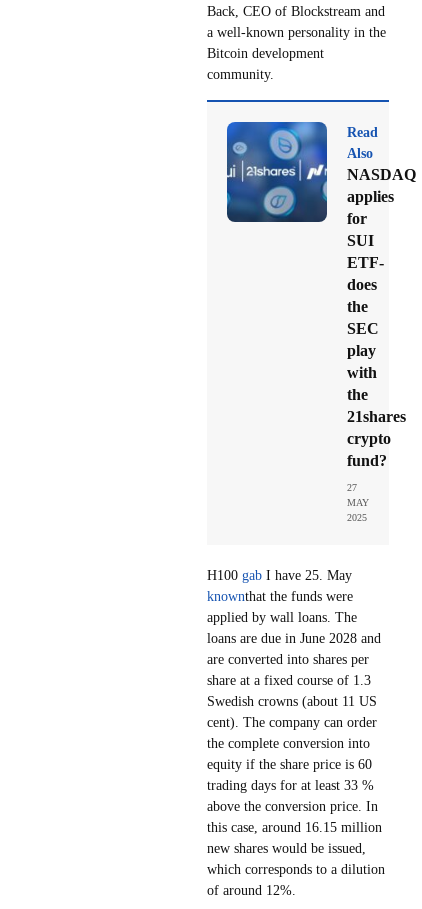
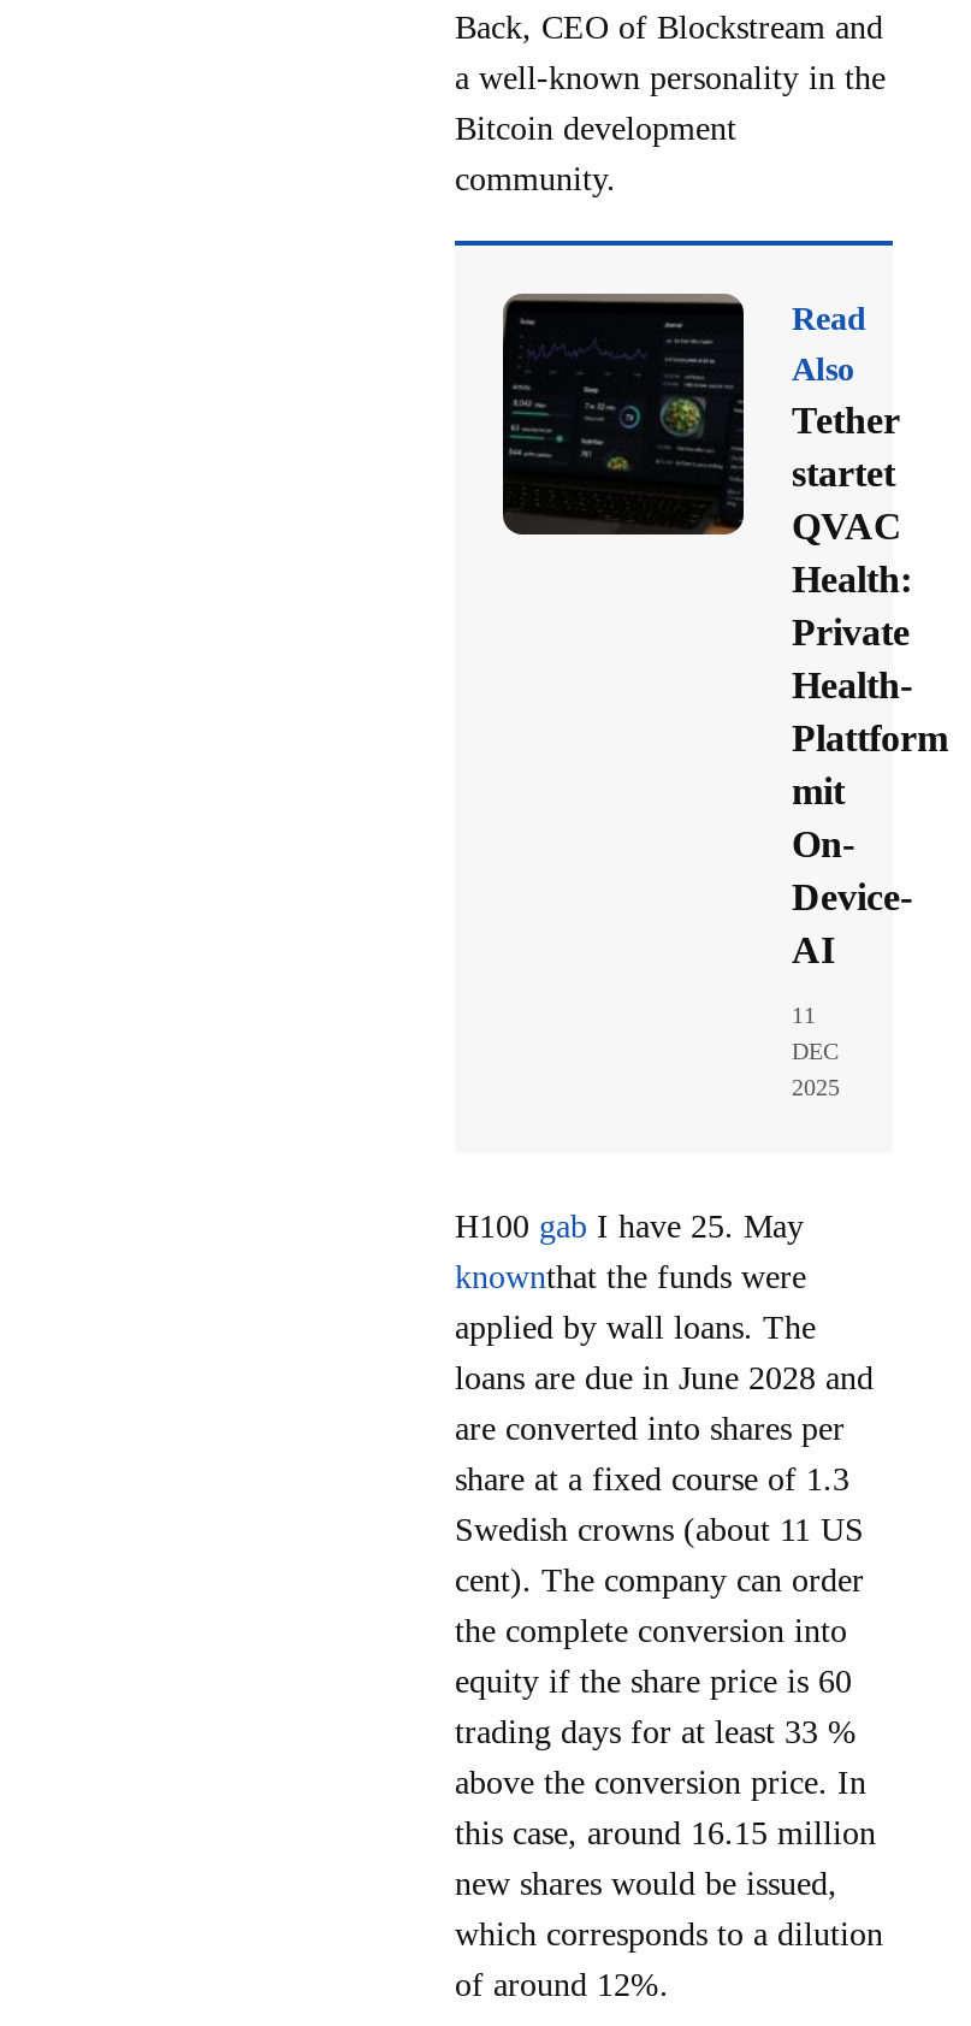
[226,121,416,469] [image] | NASDAQ | applies | for | SUI | ETF- | does | the | SEC | play | with | the | 21shares | crypto | fund? -> [501,291,948,970] [image] | Tether | startet | QVAC | Health: | Private | Health- | Plattform | mit | On- | Device- | AI
[347,482,369,508] 27 | MAY -> [792,1001,840,1063] 11 | DEC

